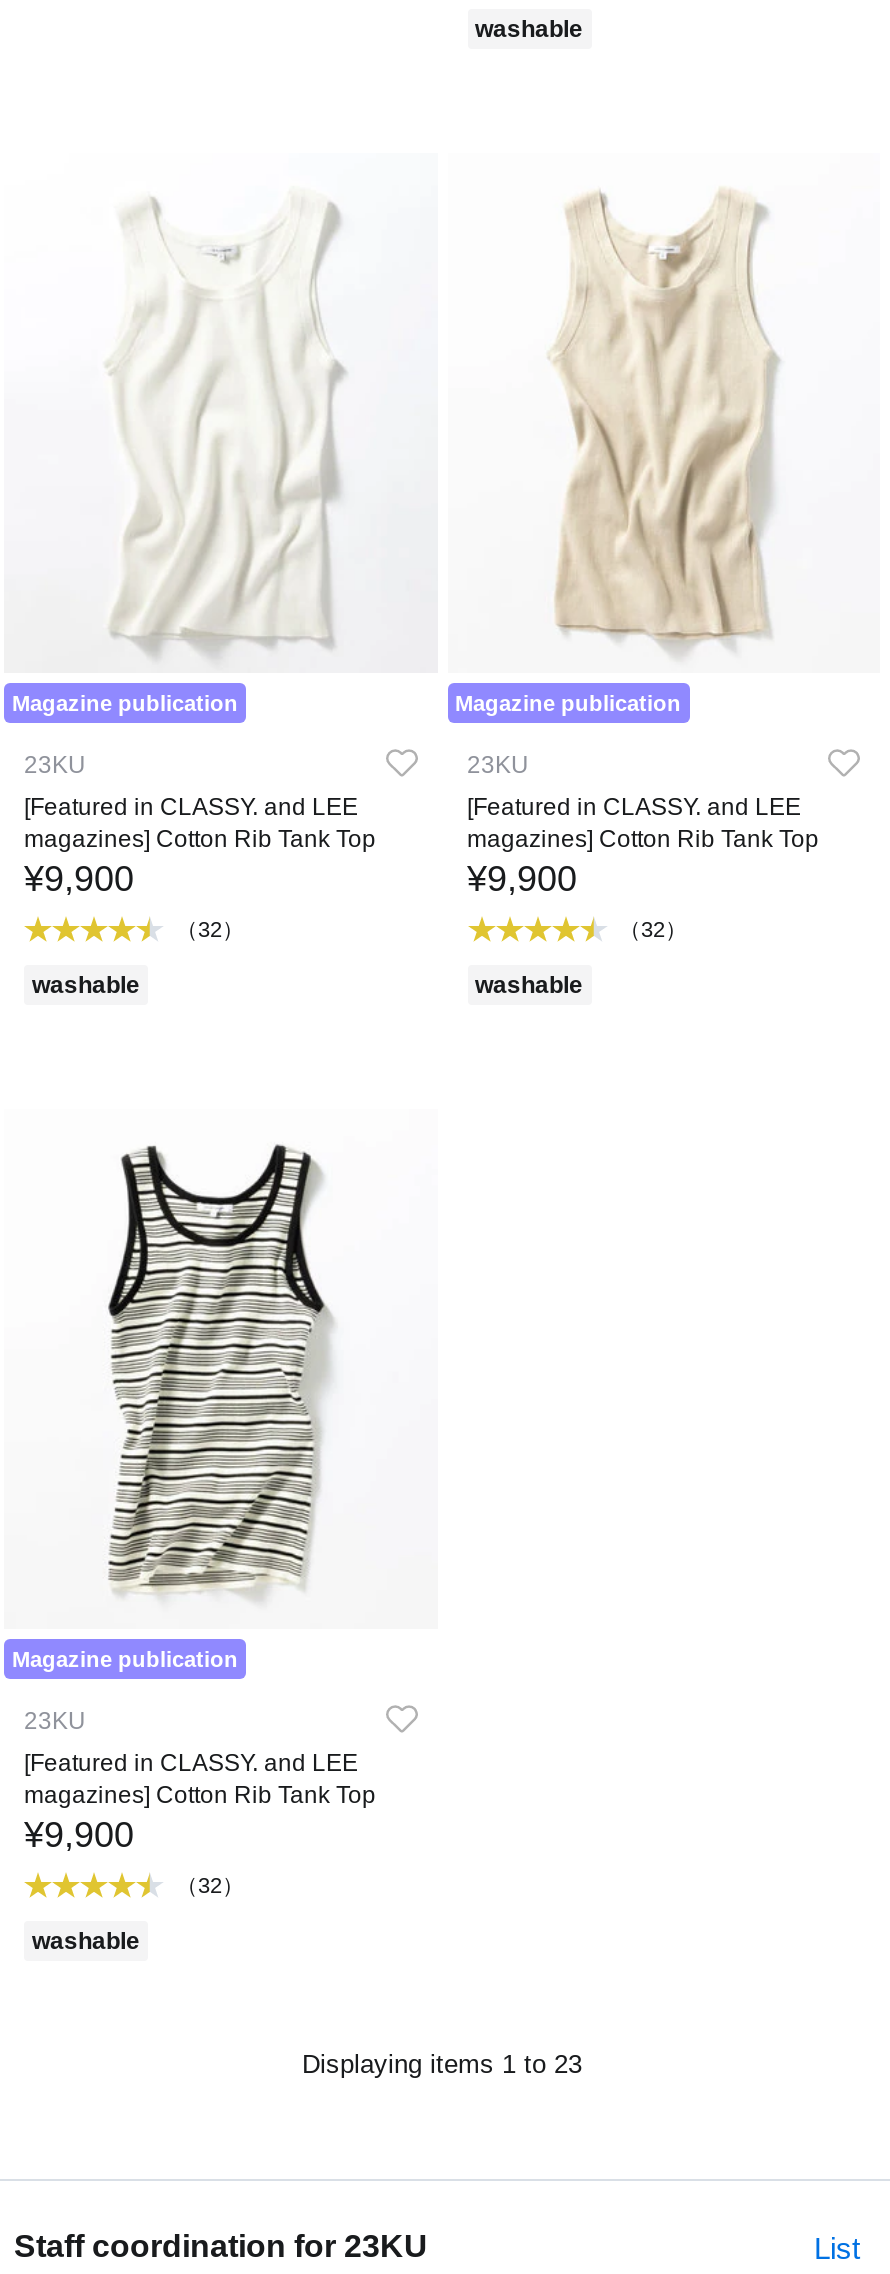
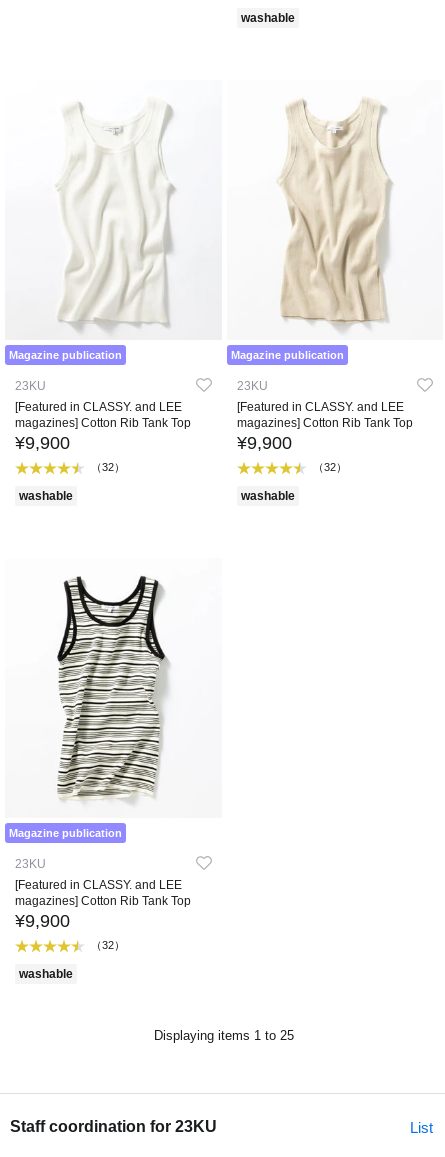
[302,2049,582,2079] Displaying items 1 to 23 -> [154,1028,294,1043] Displaying items 1 to 25

